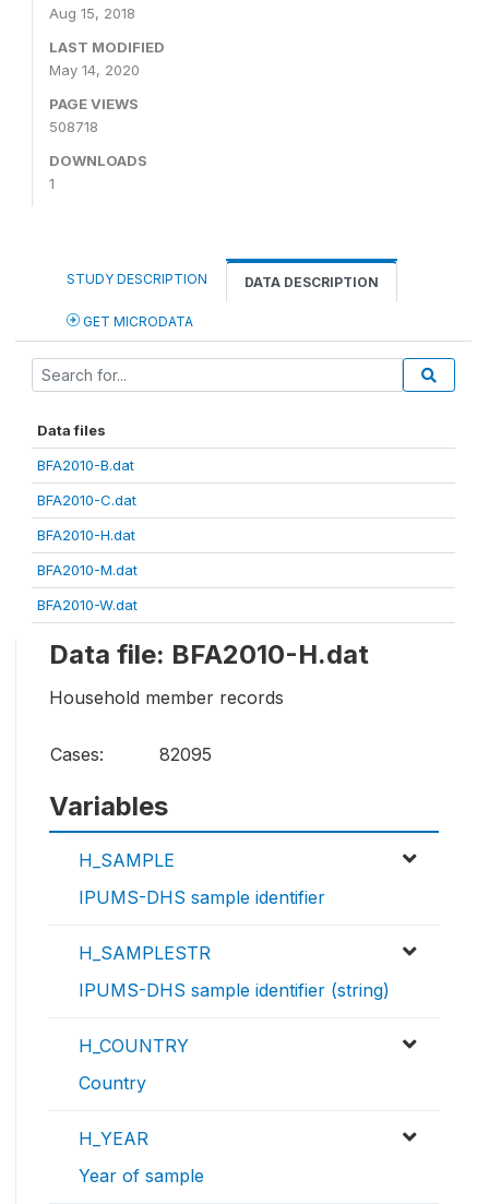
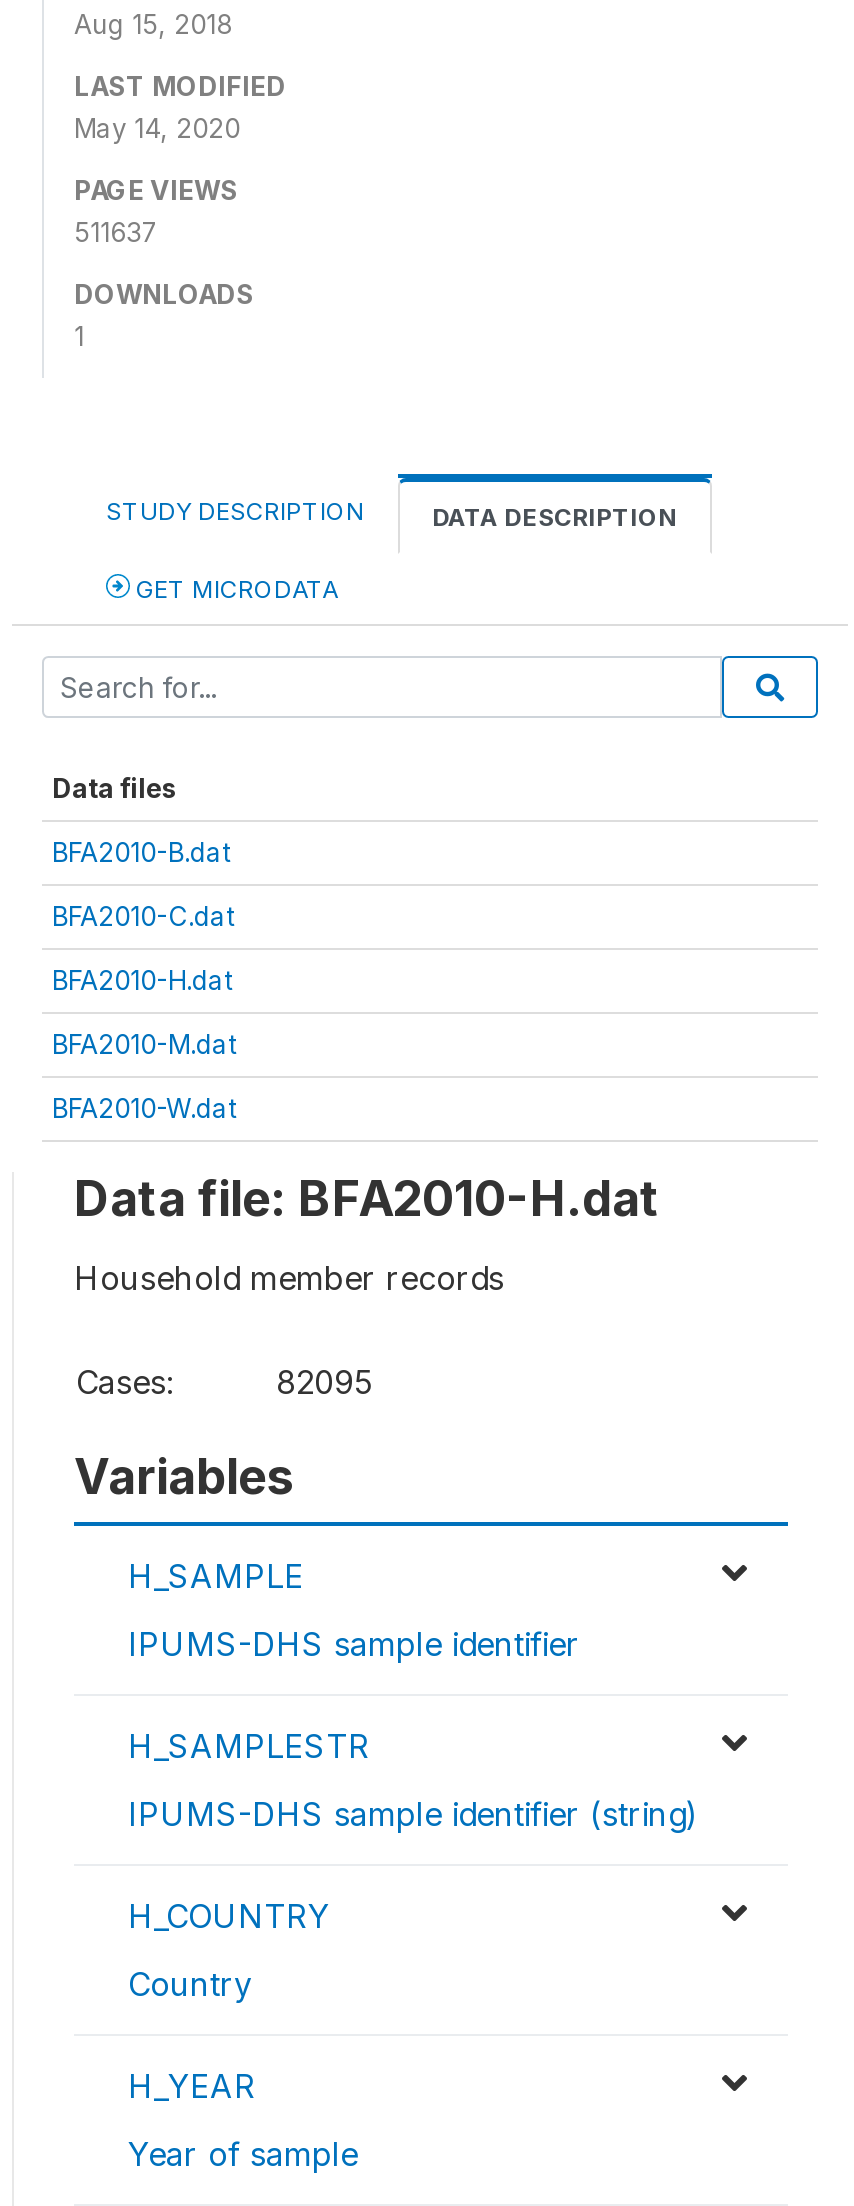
[49,117,98,135] 508718 -> [74,215,158,247] 511637

